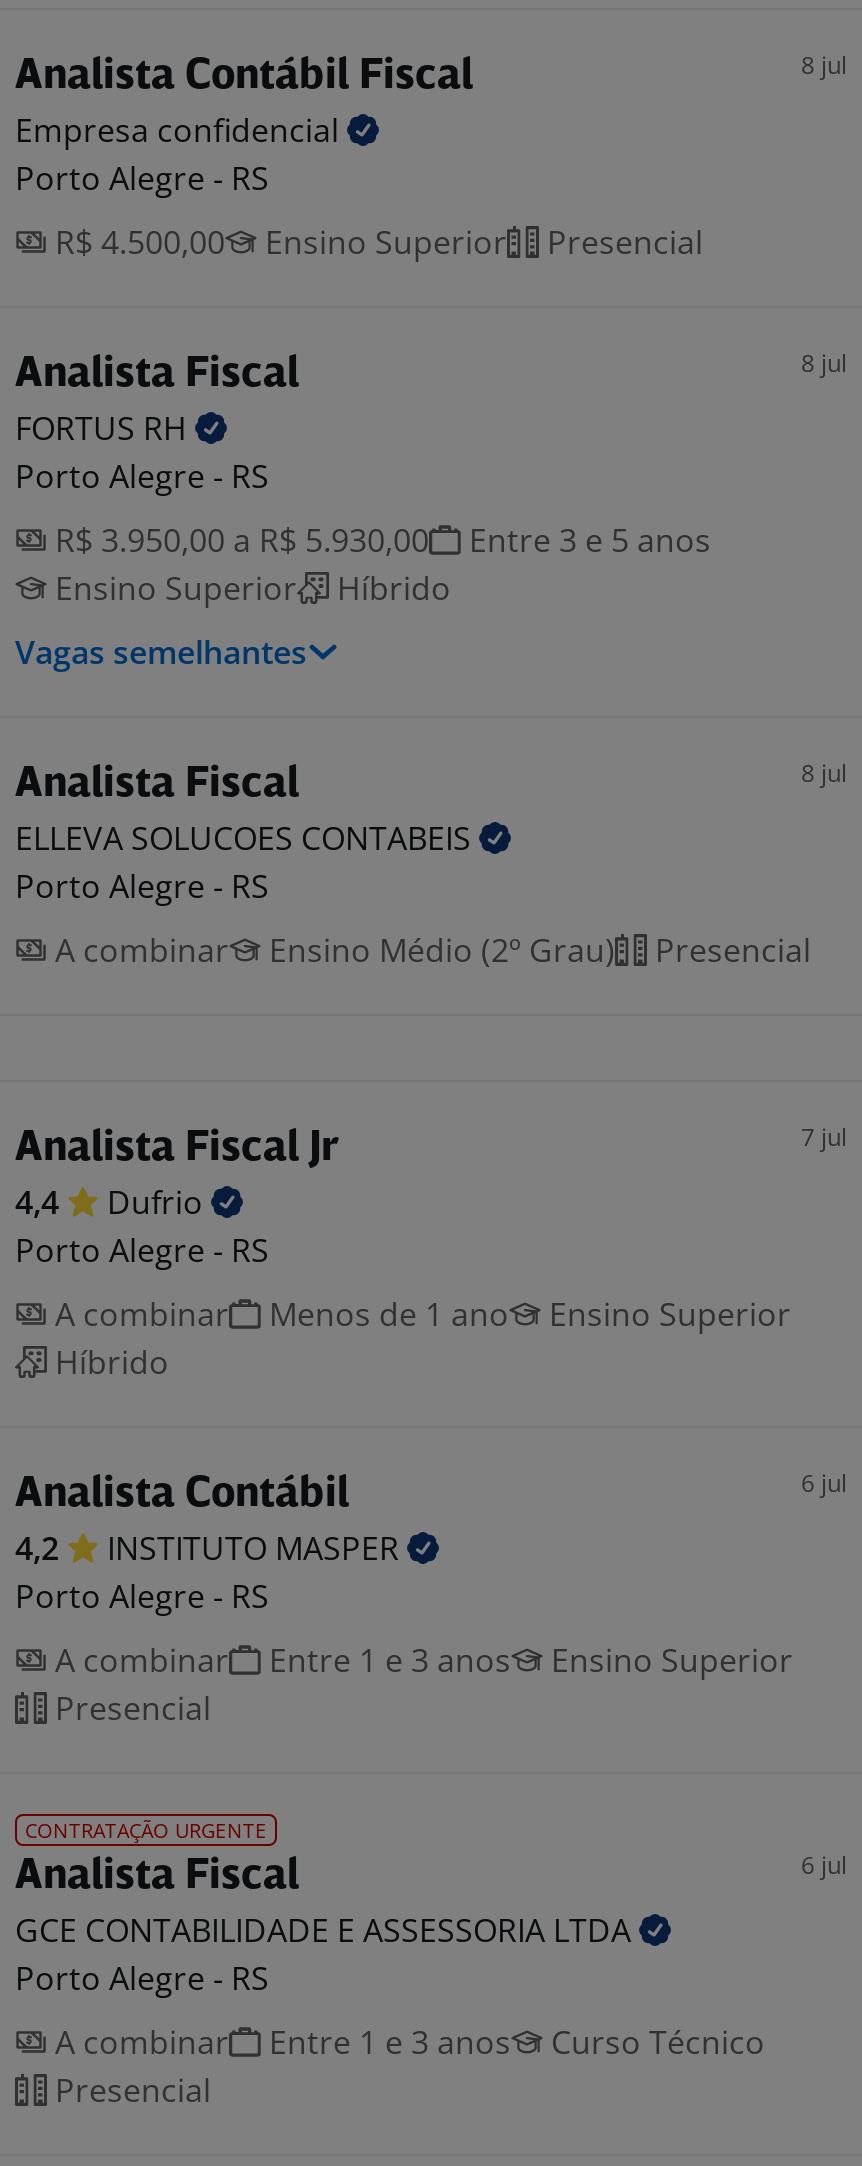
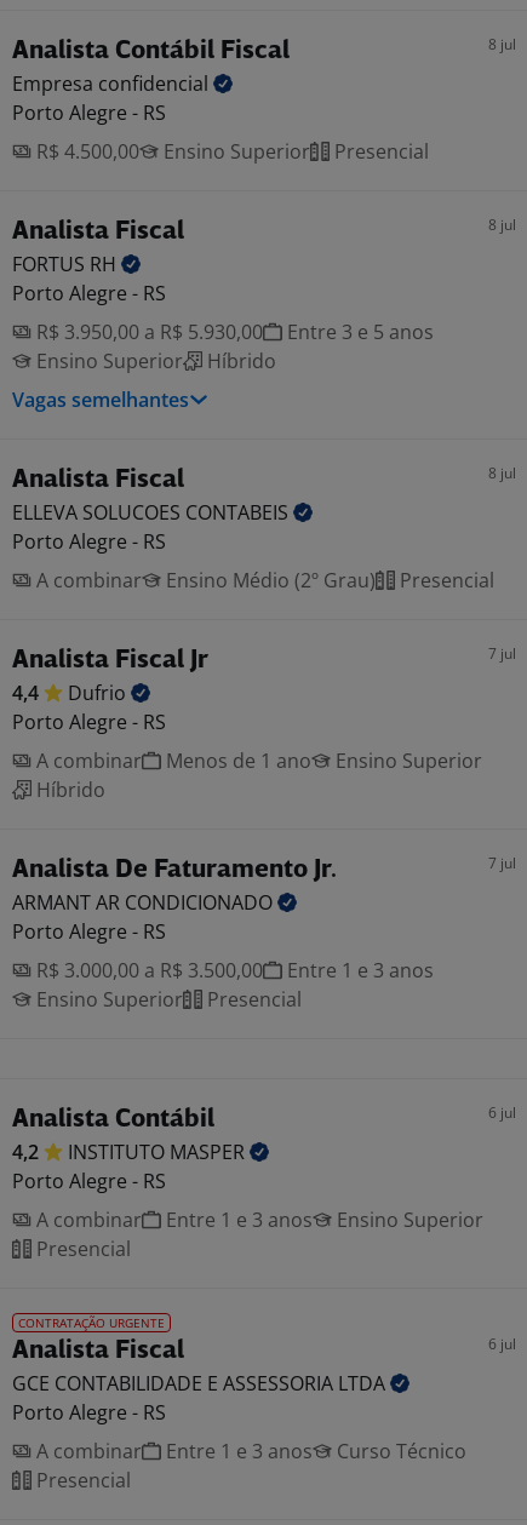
moved [15,1120,847,1384] -> [12,643,516,803]: Analista Fiscal Jr | 7 jul | 4,4 | ... | Ensino Superior | Híbrido
none -> [12,853,516,1013] Analista De Faturamento Jr. | 7 jul | ARMANT AR CONDICIONADO | Porto Alegre - RS | R$ 3.000,00 a R$ 3.500,00 | Entre 1 e 3 anos | Ensino Superior | Presencial

